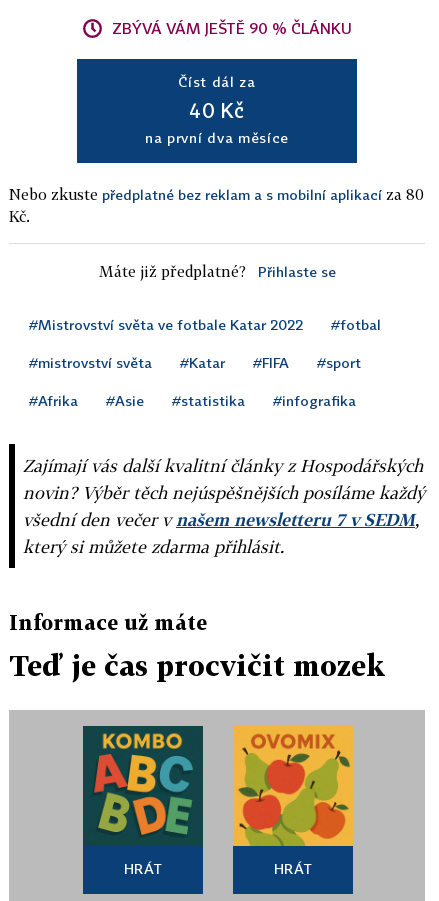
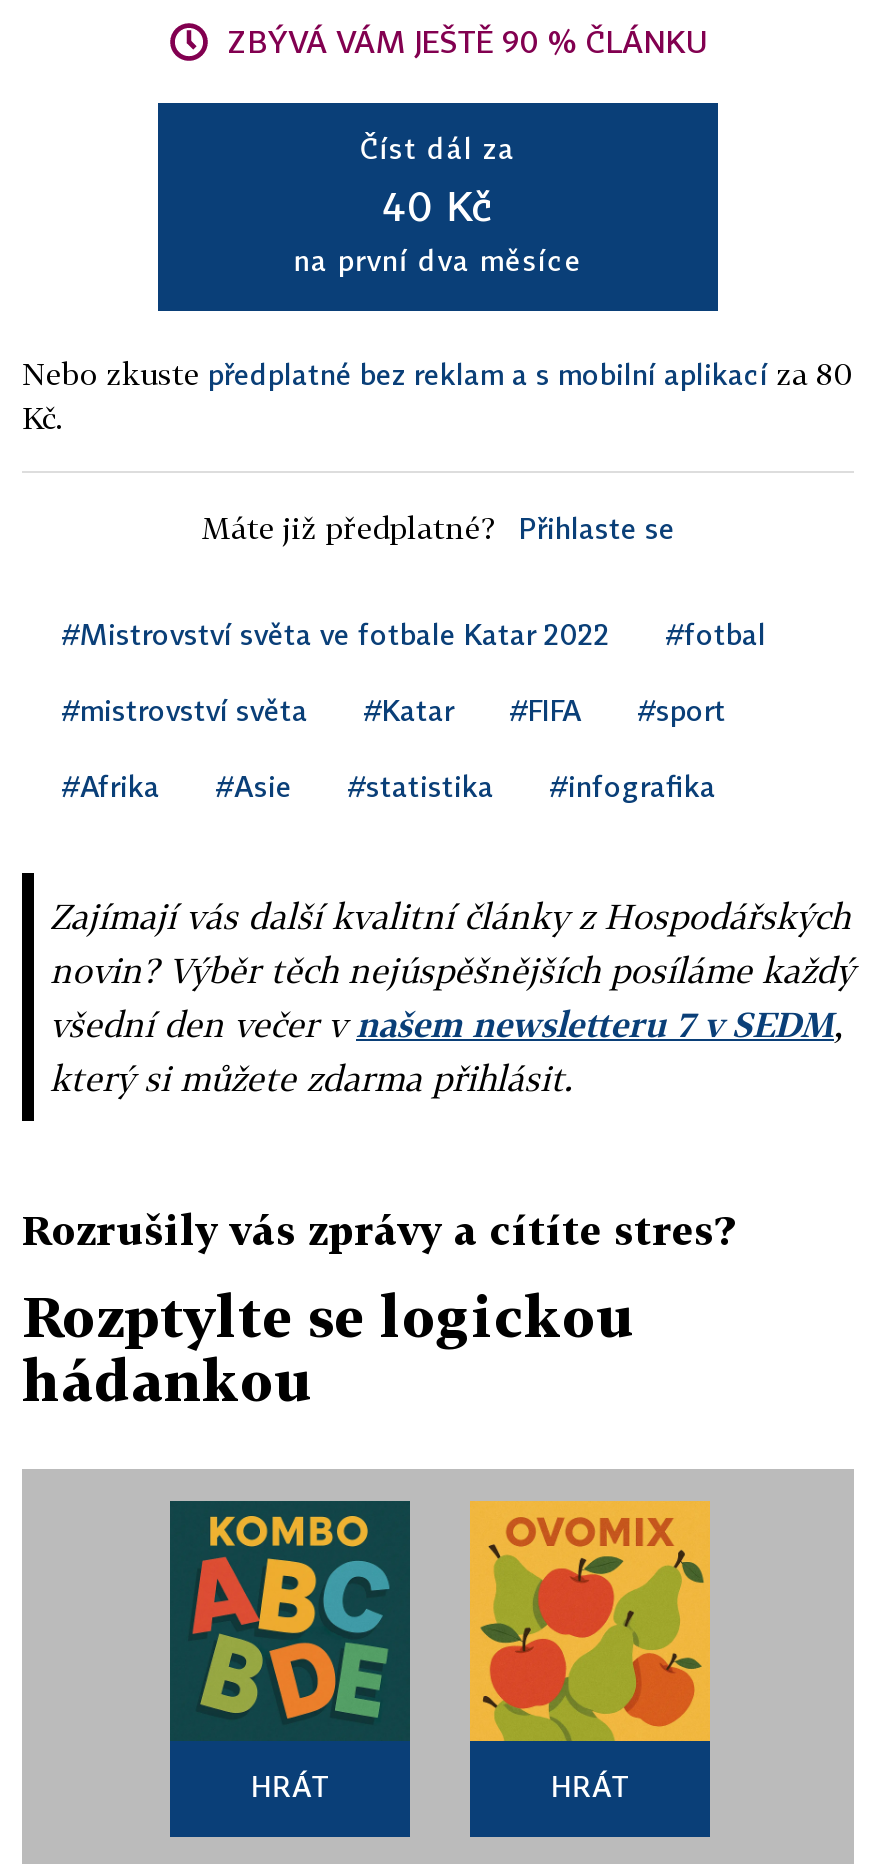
[9,610,207,634] Informace už máte -> [22,1205,734,1253] Rozrušily vás zprávy a cítíte stres?
[9,649,385,682] Teď je čas procvičit mozek -> [22,1283,636,1413] Rozptylte se logickou | hádankou

